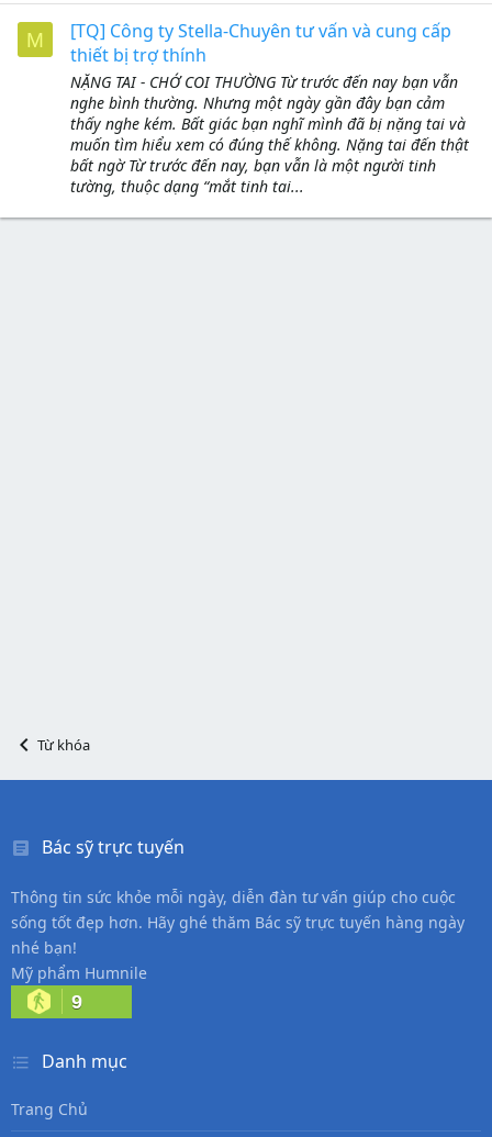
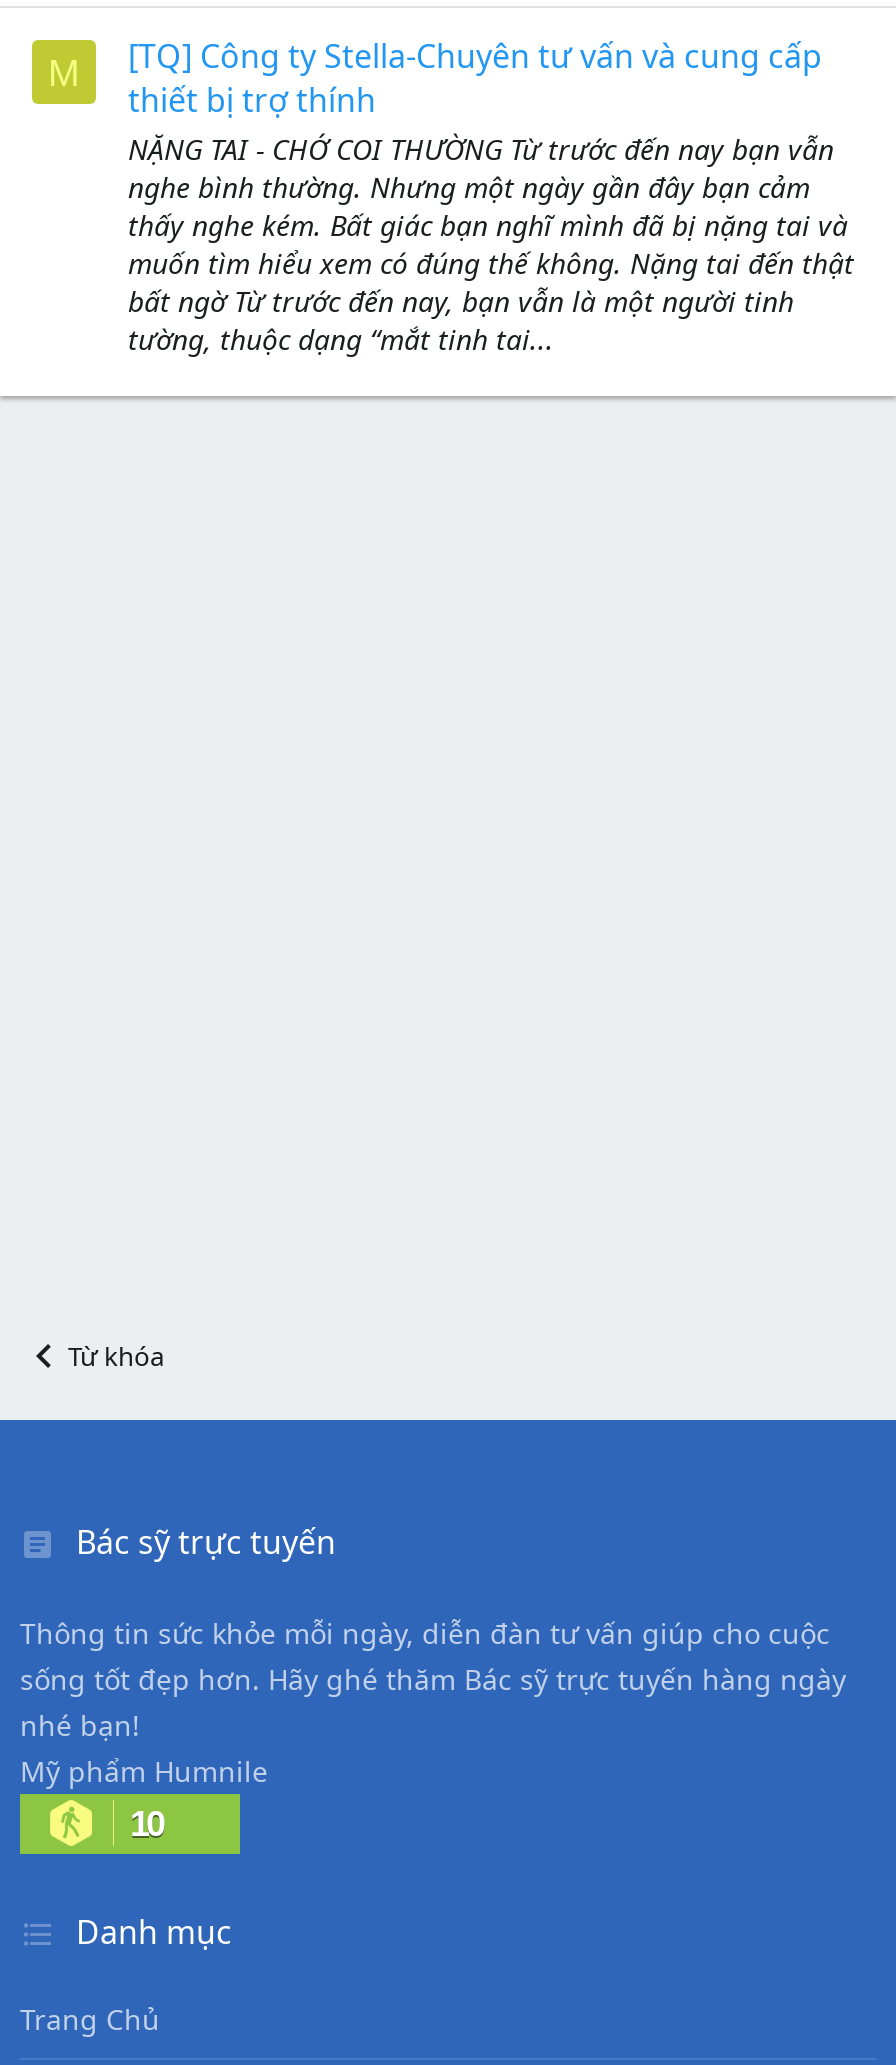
[71,991,80,1013] 9 -> [130,1804,162,1844] 10

